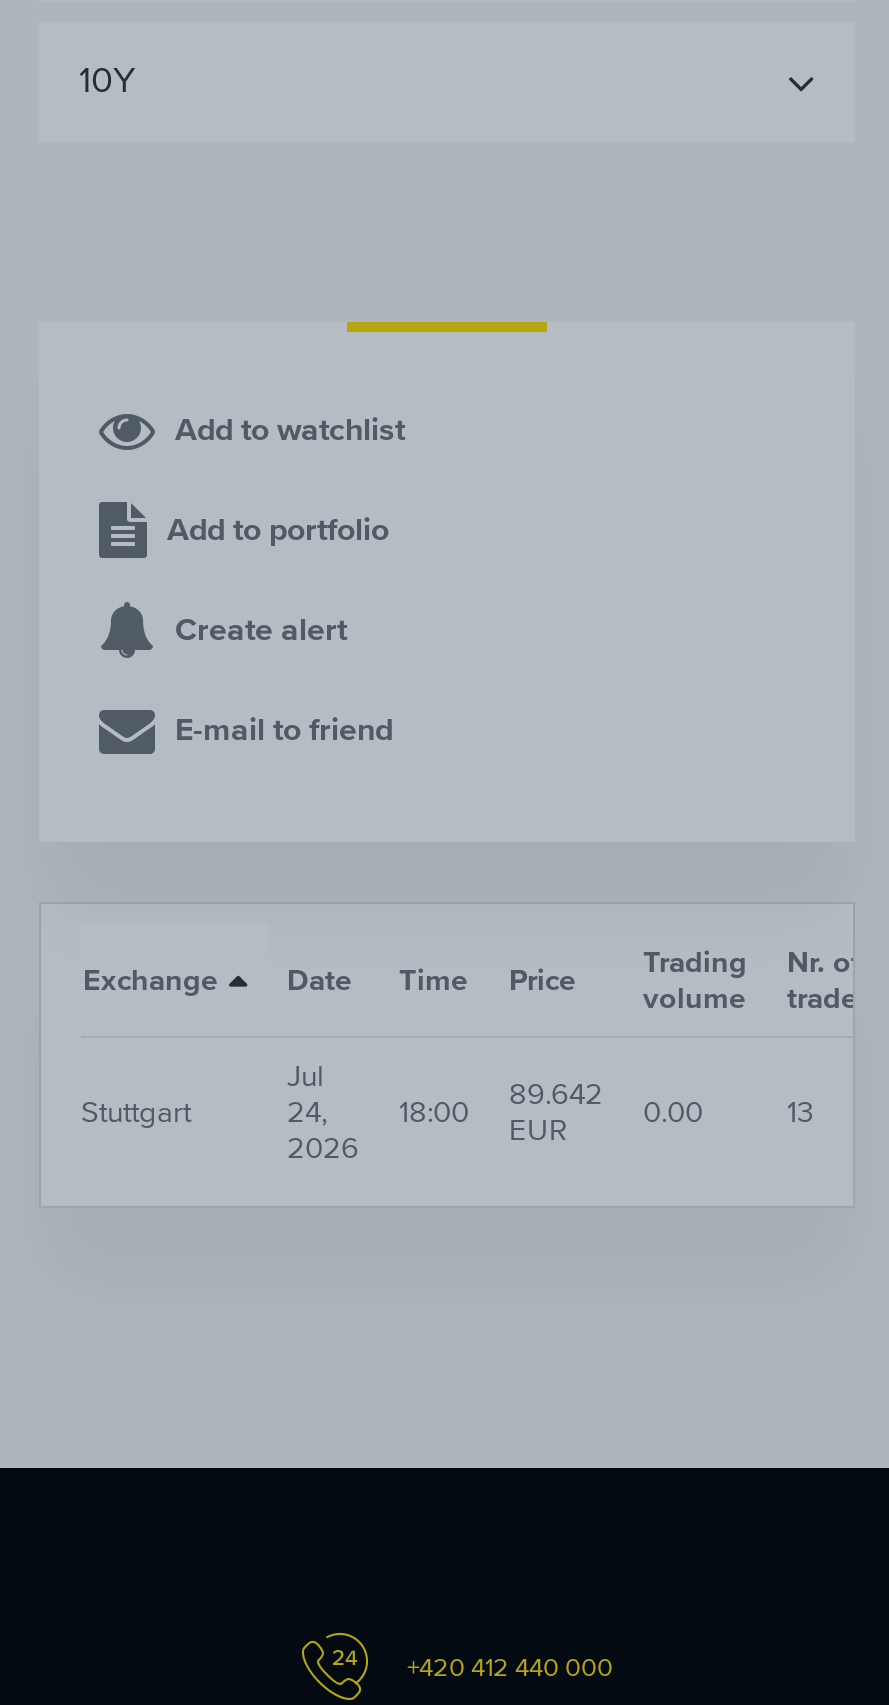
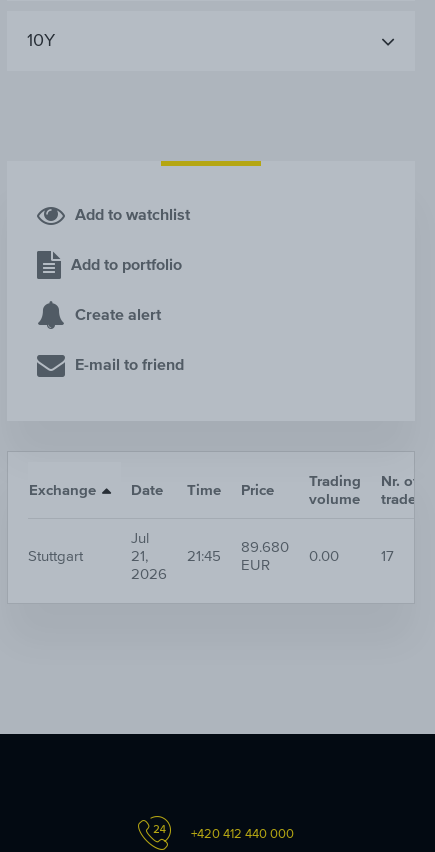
[509,1076,603,1112] 89.642 -> [241,538,289,556] 89.680
[287,1094,327,1130] 24, -> [131,547,148,565] 21,
[399,1094,469,1130] 18:00 -> [187,547,221,565] 21:45
[787,1094,813,1130] 13 -> [381,547,394,565] 17

